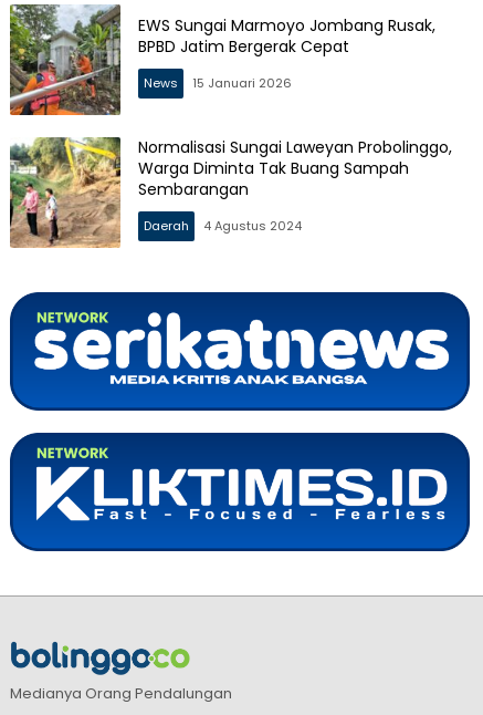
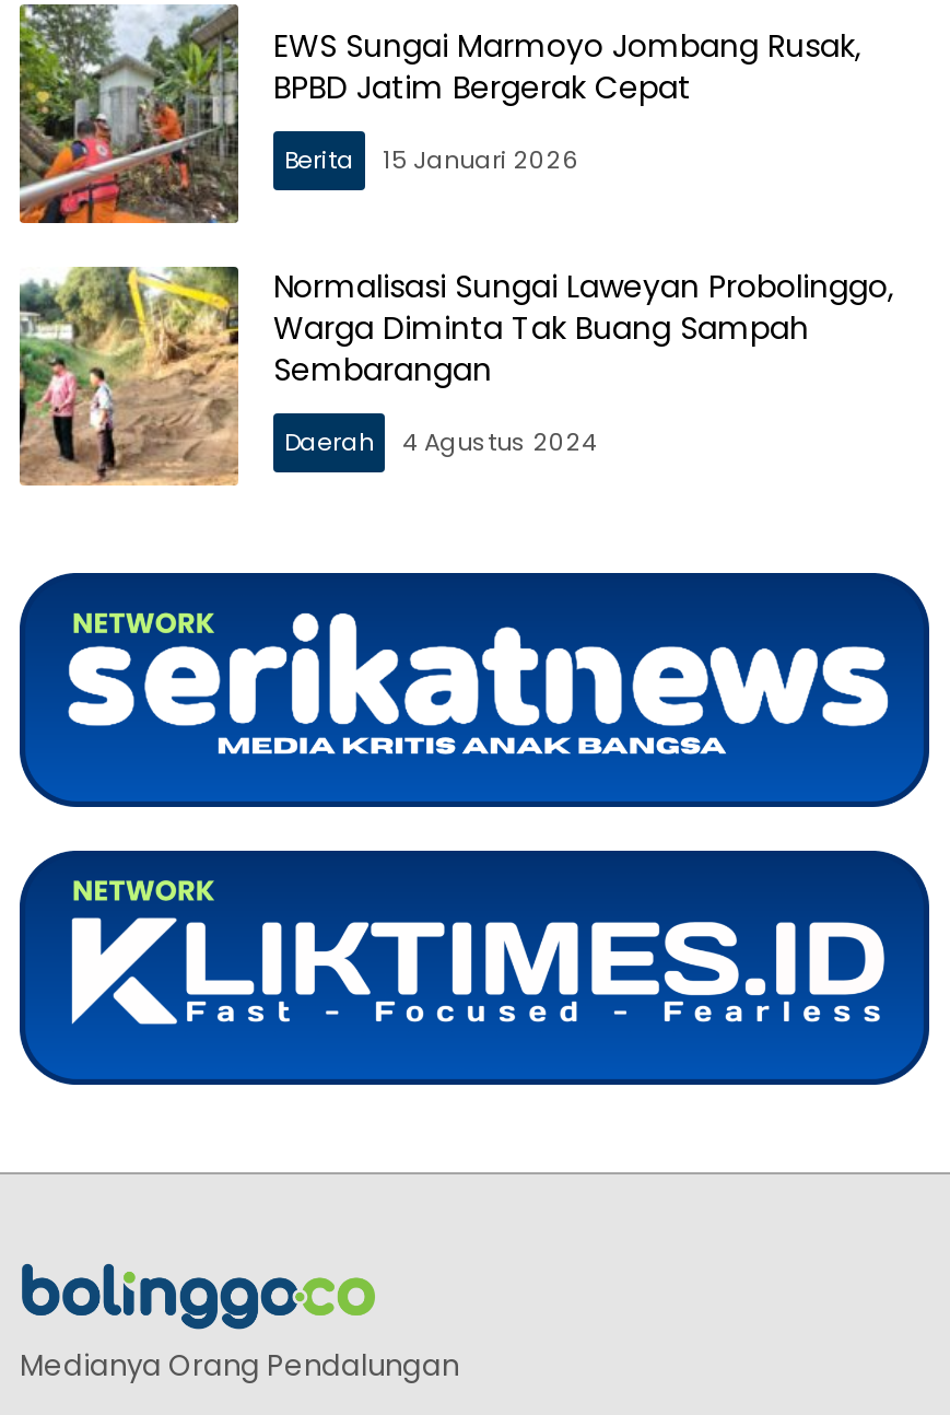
[144,74,178,92] News -> [284,142,354,177] Berita

